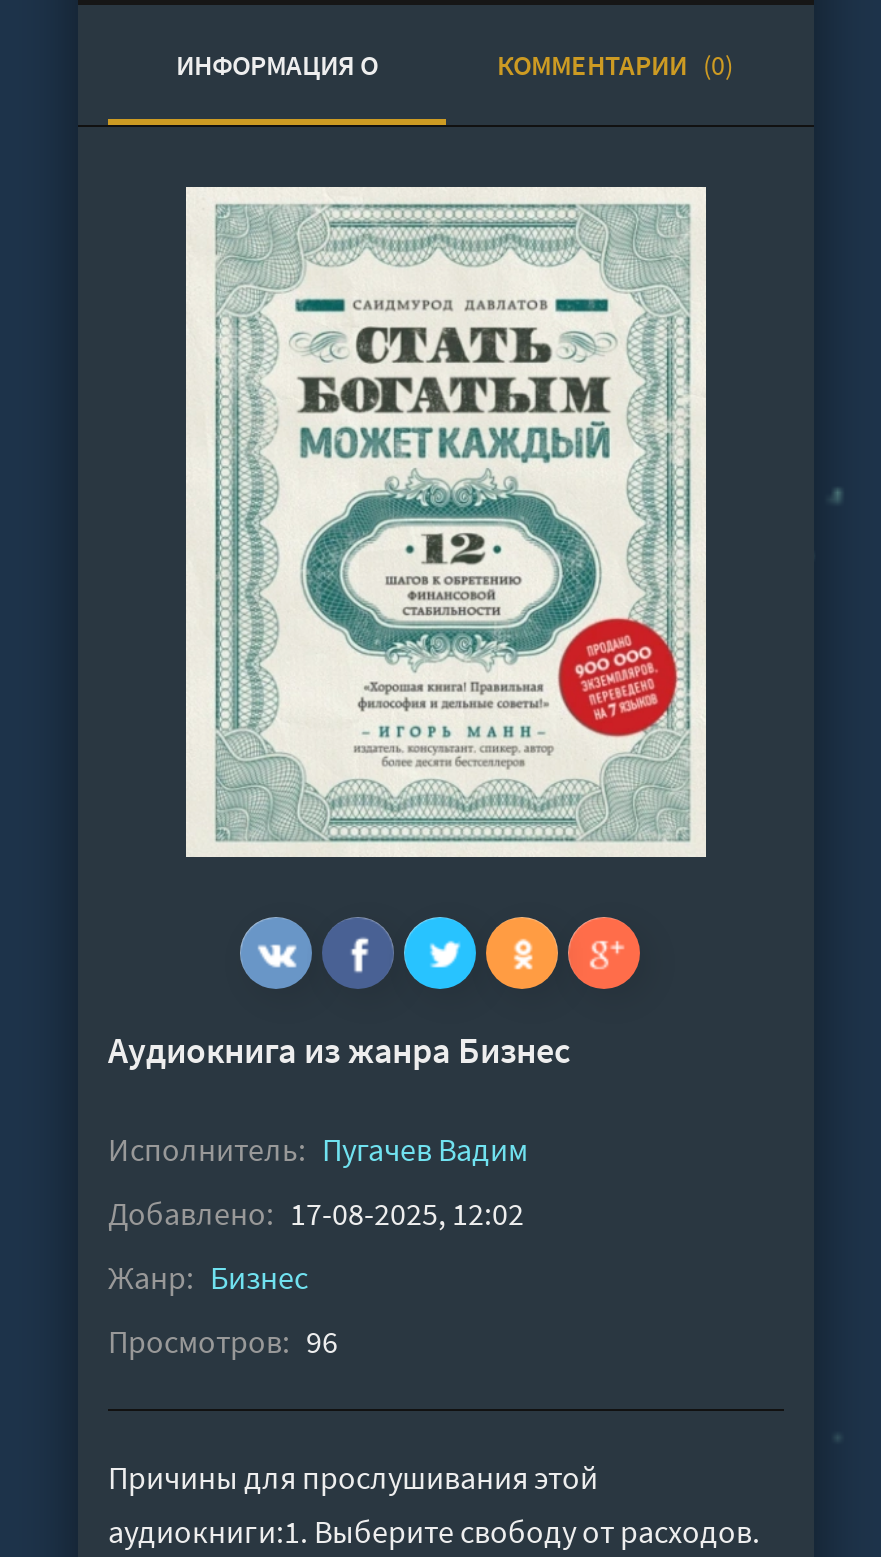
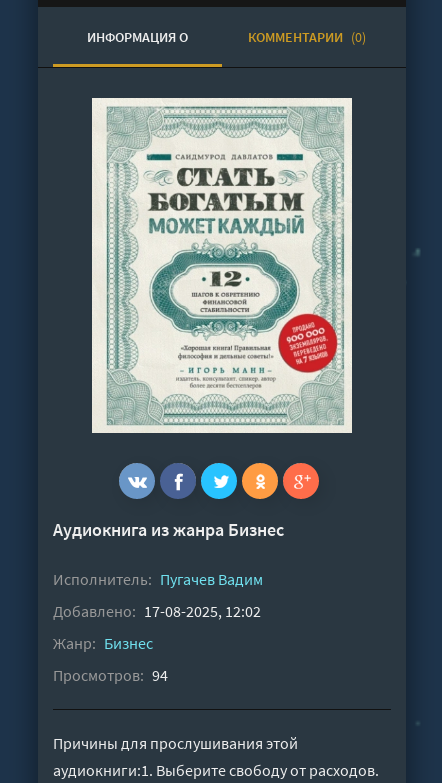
[108,1321,338,1361] Просмотров: 96 -> [53,665,168,685] Просмотров: 94

